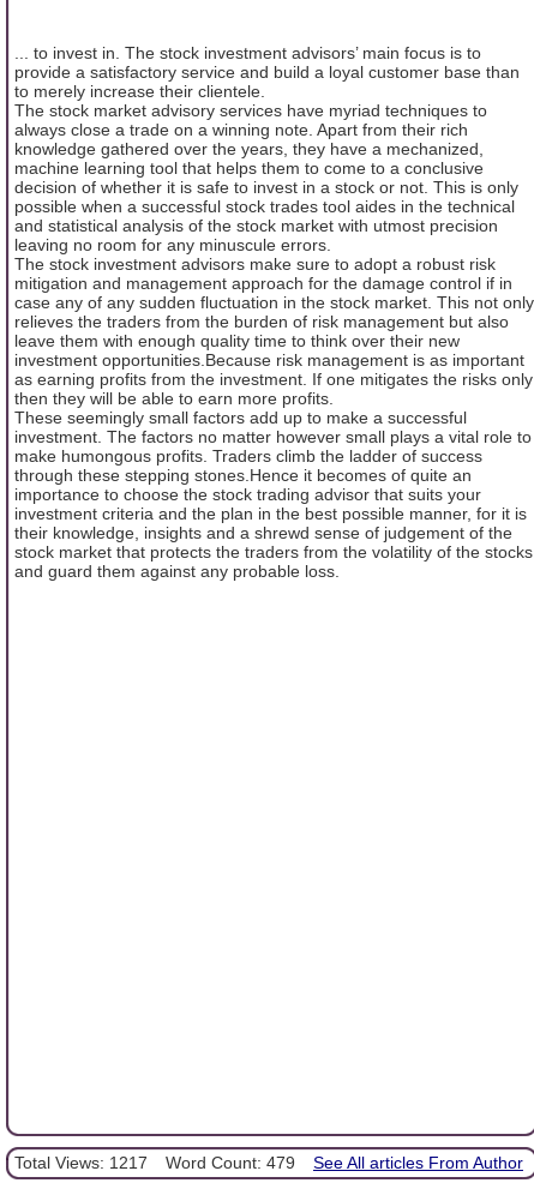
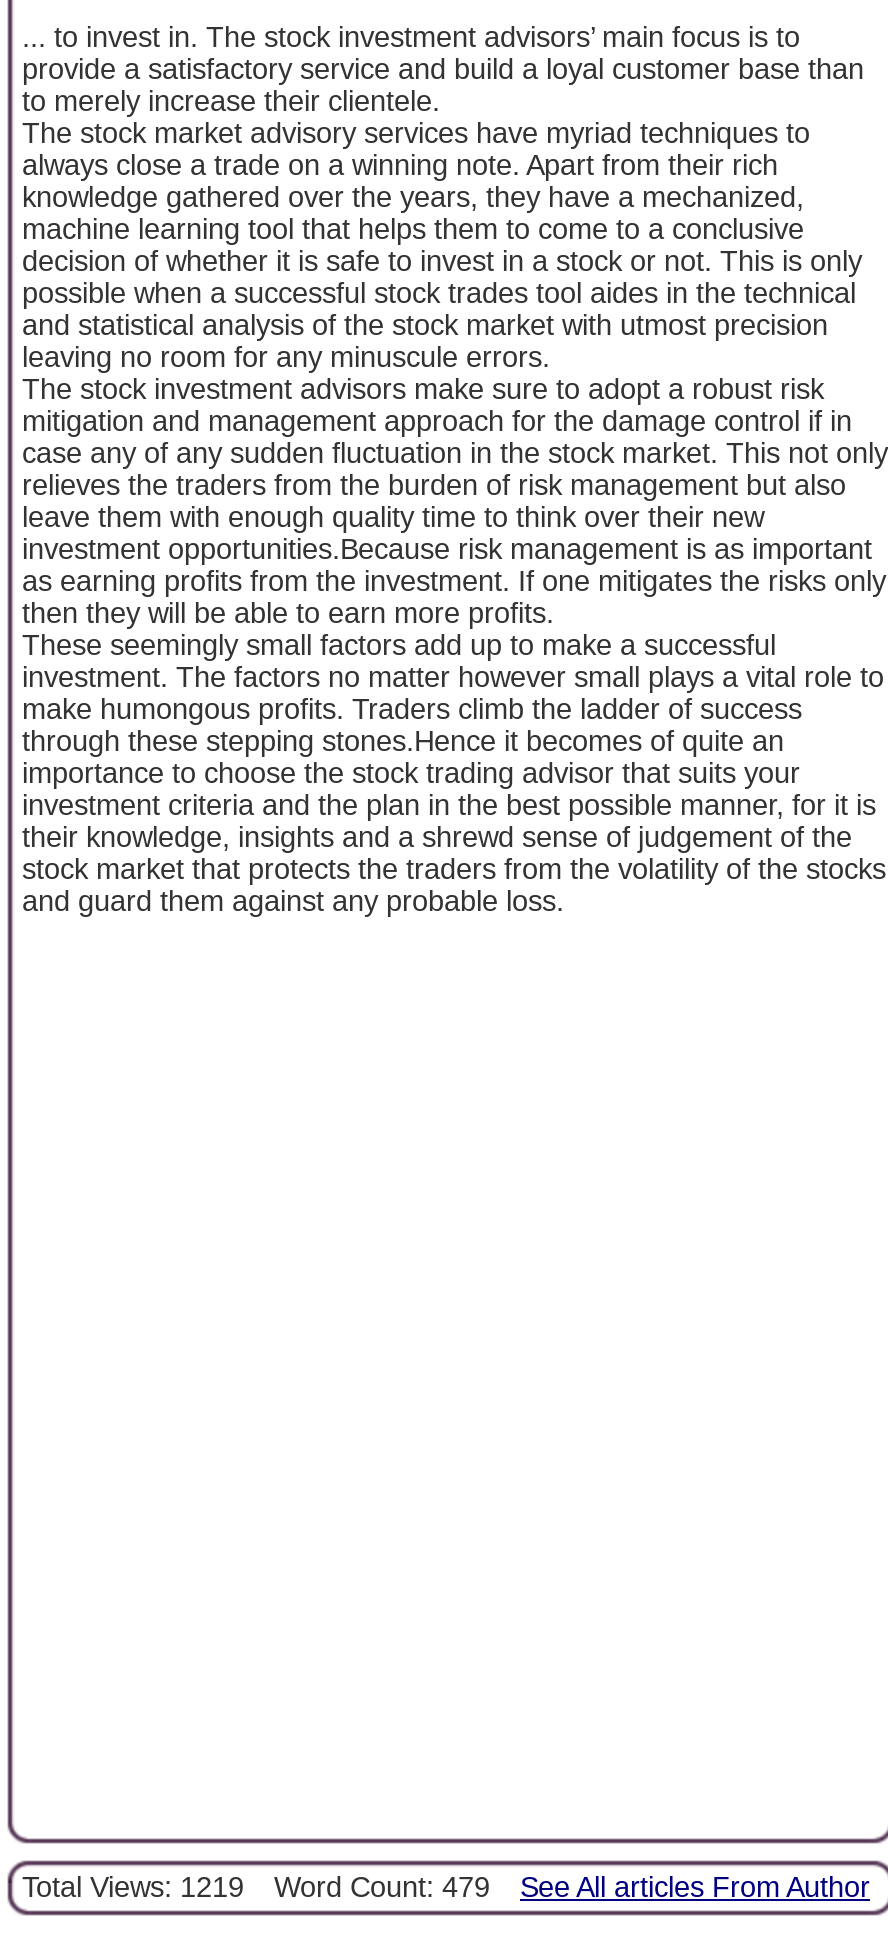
[14,1153,523,1172] Total Views: 1217 Word Count: 479 See All articles From Author -> [22,1871,870,1903] Total Views: 1219 Word Count: 479 See All articles From Author

